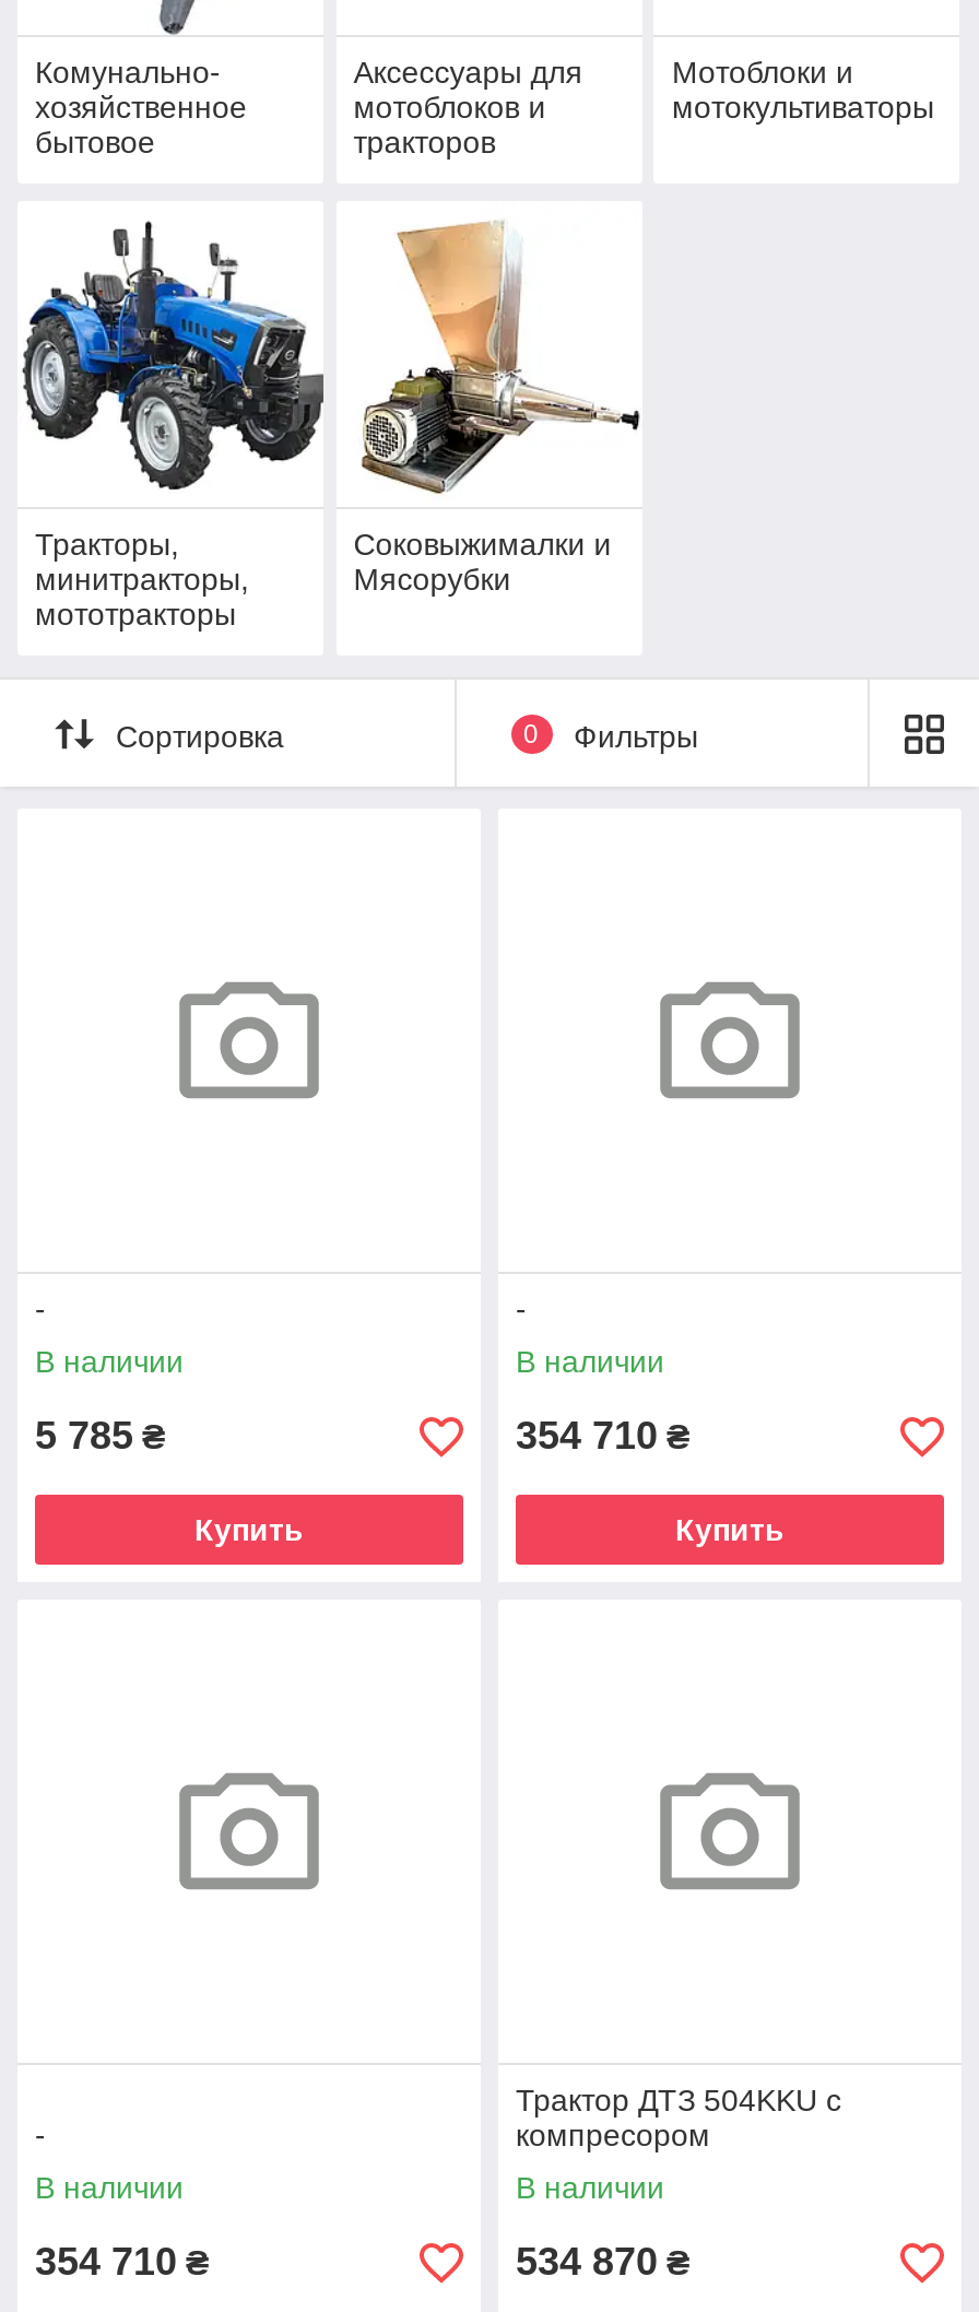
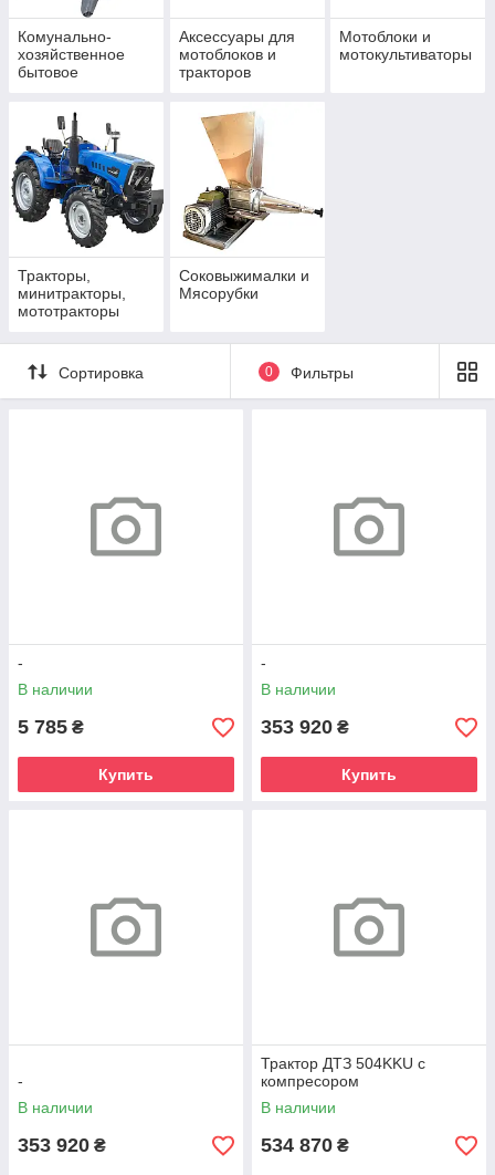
[516,1415,691,1458] 354 710 ₴ -> [261,716,349,738] 353 920 ₴
[35,2241,210,2284] 354 710 ₴ -> [18,1134,106,1157] 353 920 ₴

